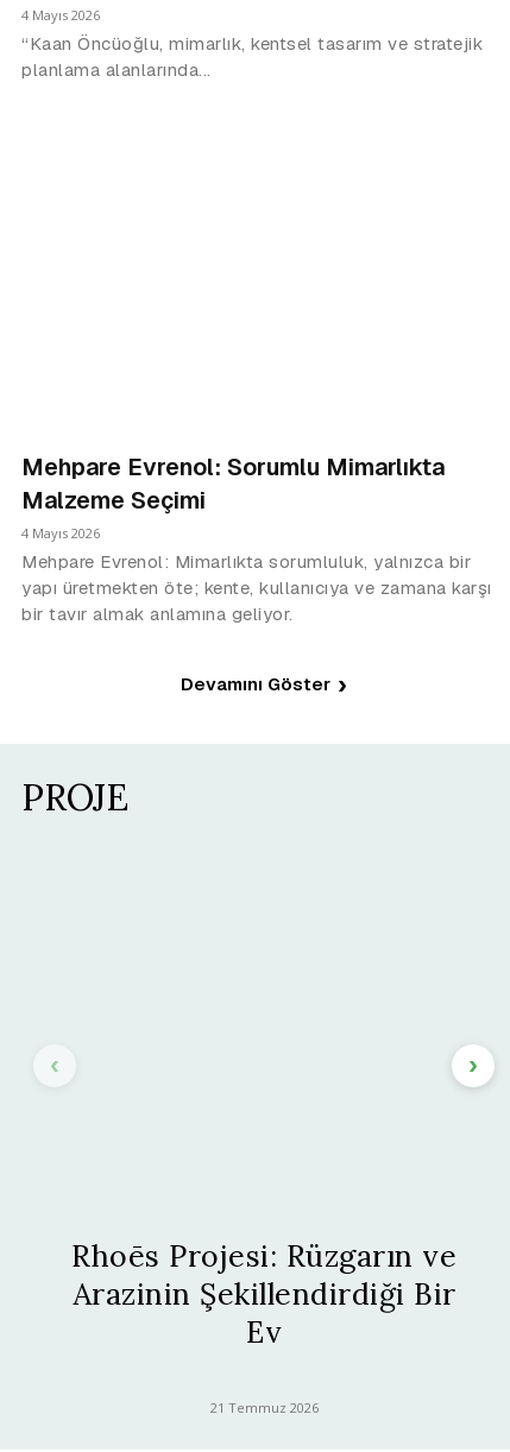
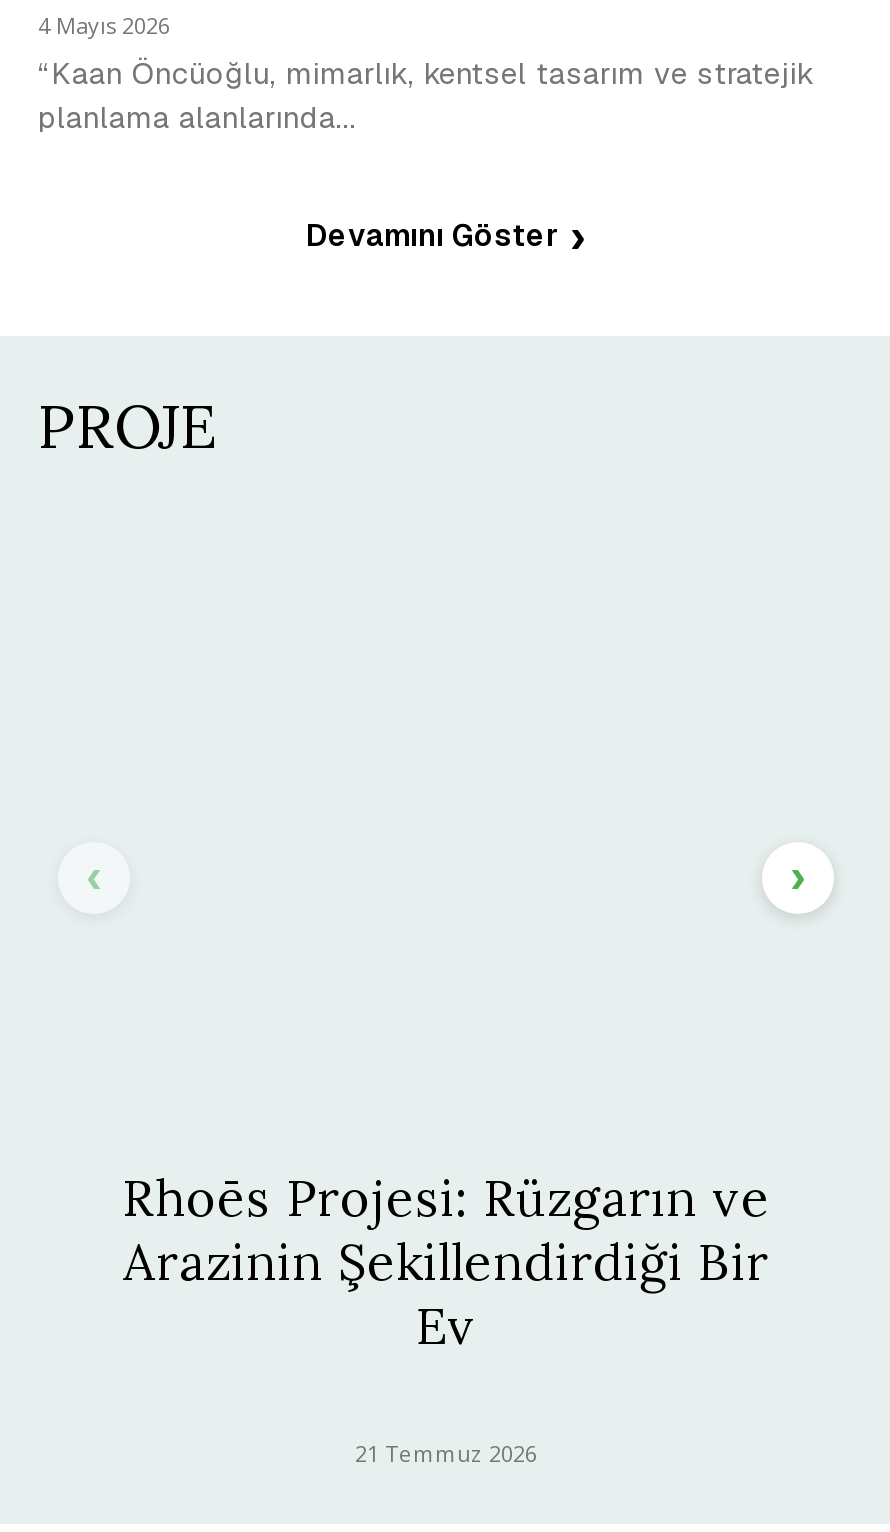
[21,451,492,625] Mehpare Evrenol: Sorumlu Mimarlıkta | Malzeme Seçimi | 4 Mayıs 2026 | Mehpare Evrenol: Mimarlıkta sorumluluk, yalnızca bir | yapı üretmekten öte; kente, kullanıcıya ve zamana karşı | bir tavır almak anlamına geliyor. -> none

